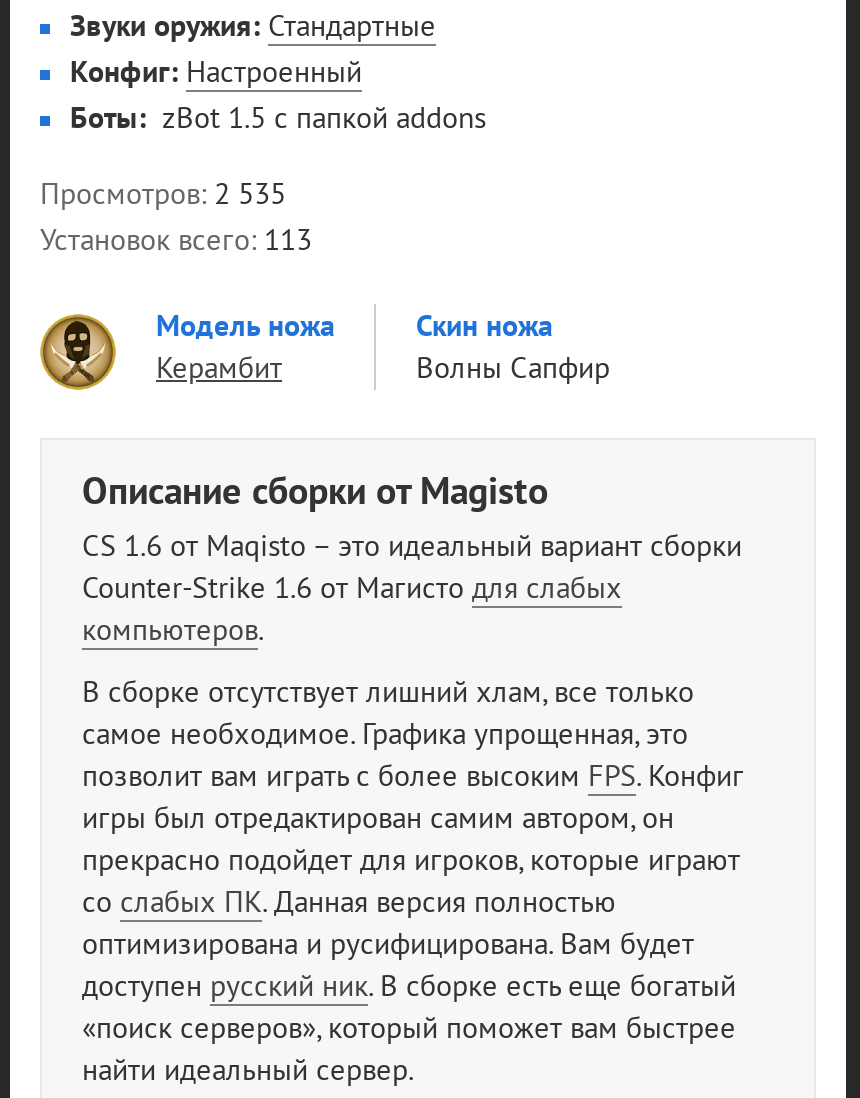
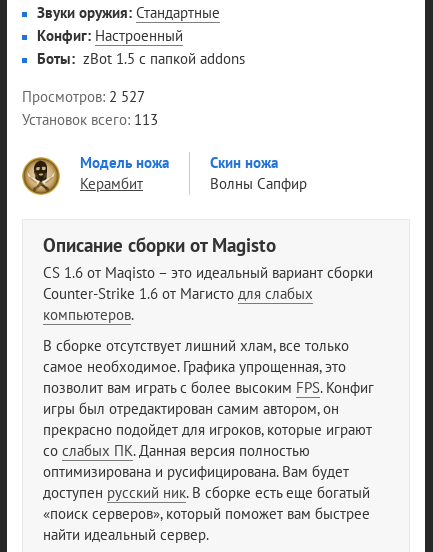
[40,174,286,212] Просмотров 2 535 -> [22,87,145,106] Просмотров 2 527

